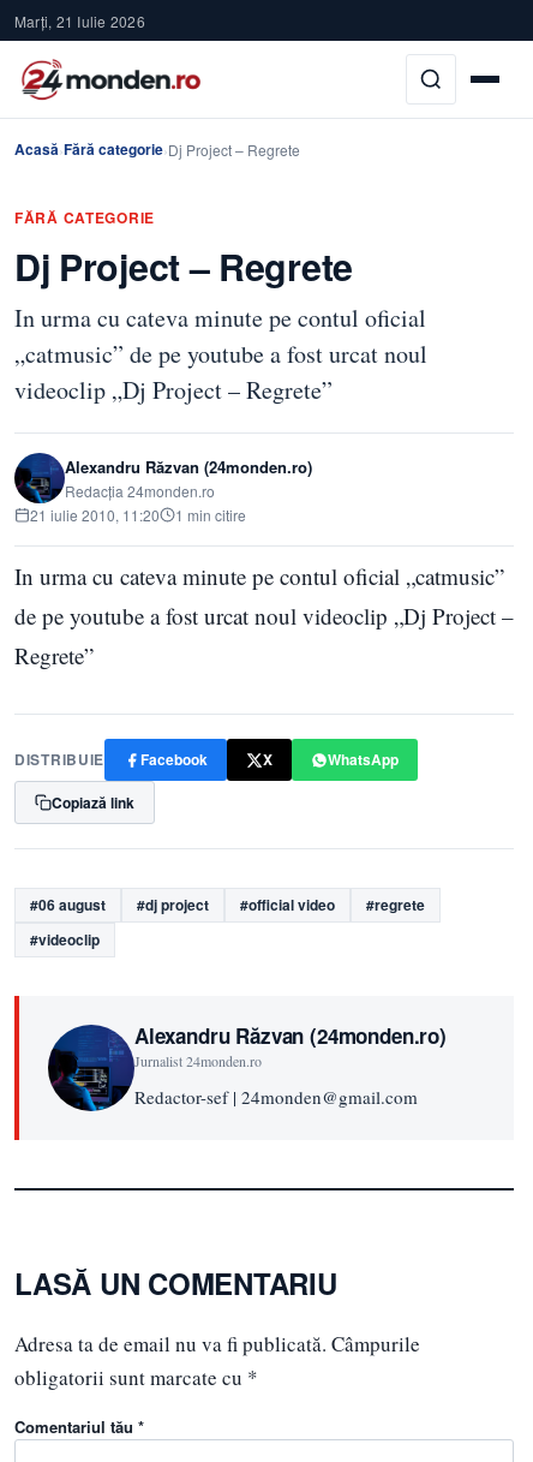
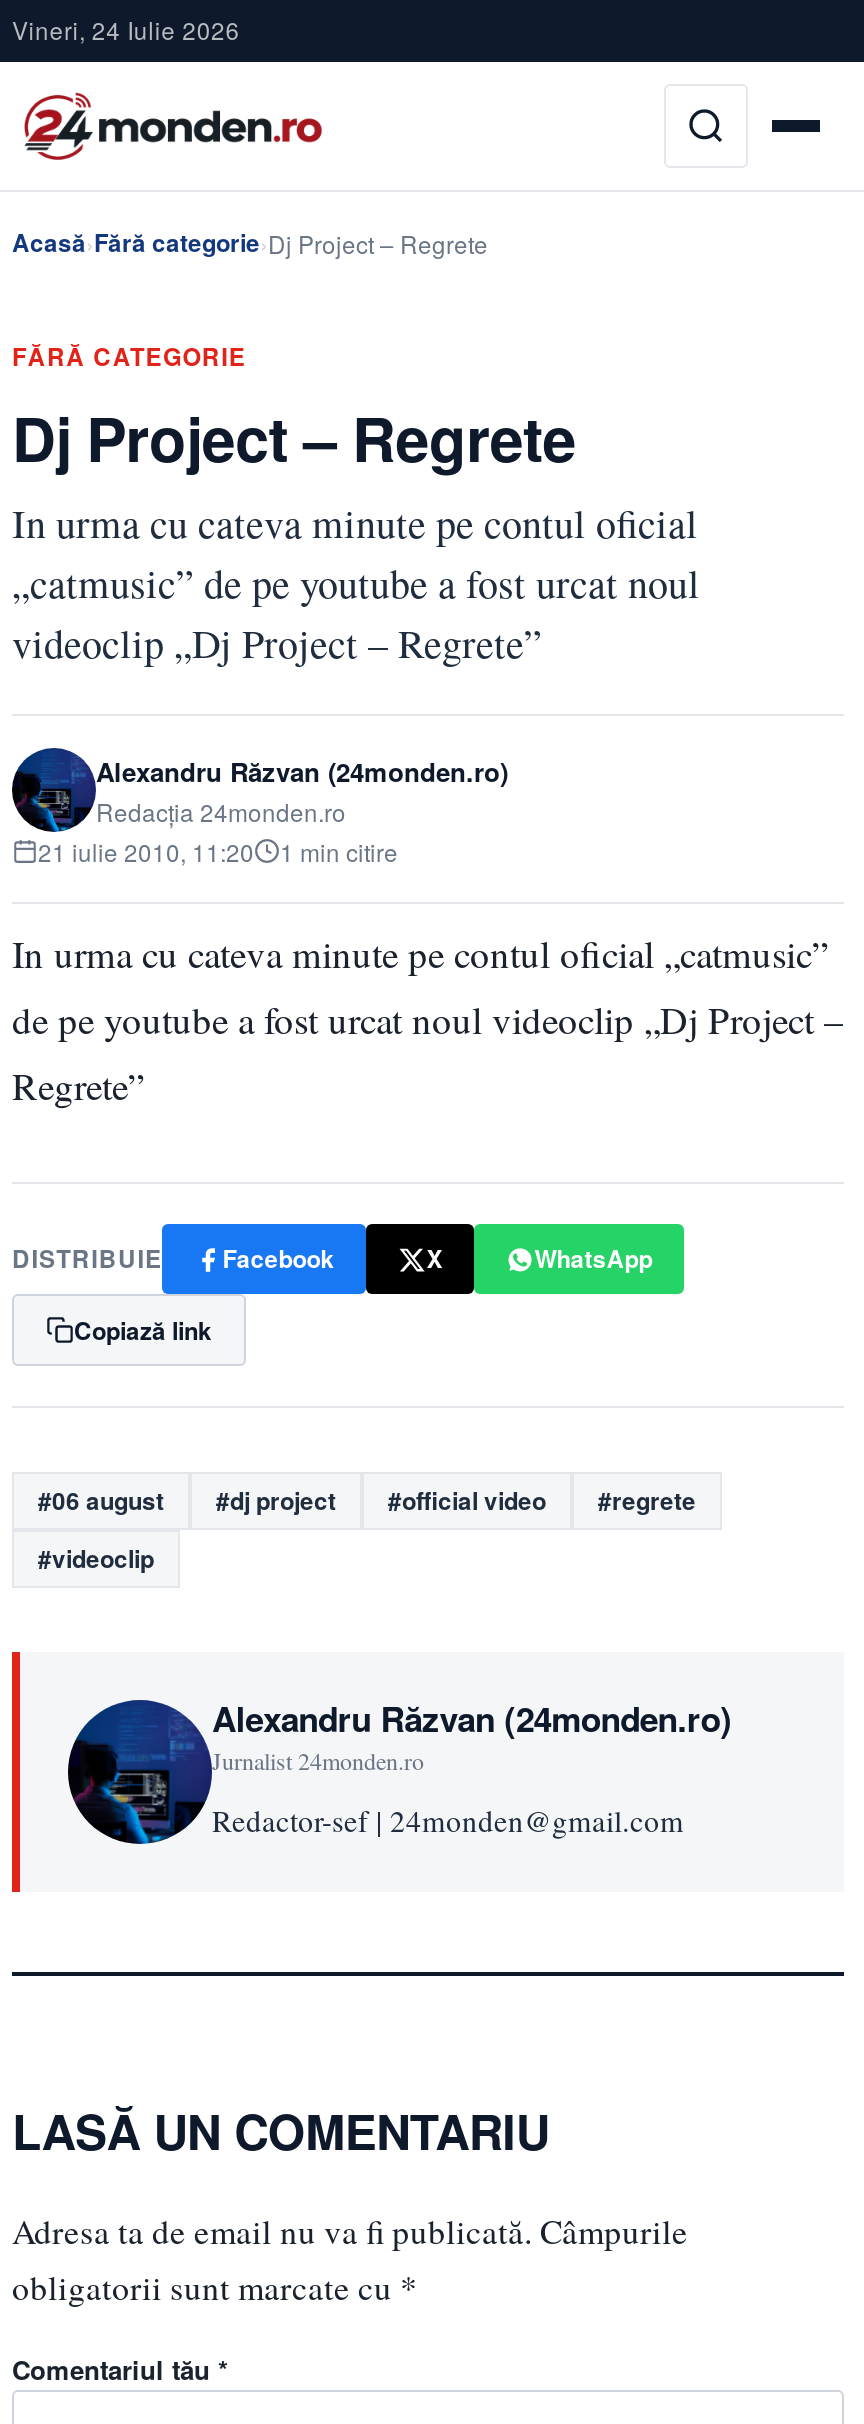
[14,10,145,31] Marți, 21 Iulie 2026 -> [12,11,240,45] Vineri, 24 Iulie 2026

